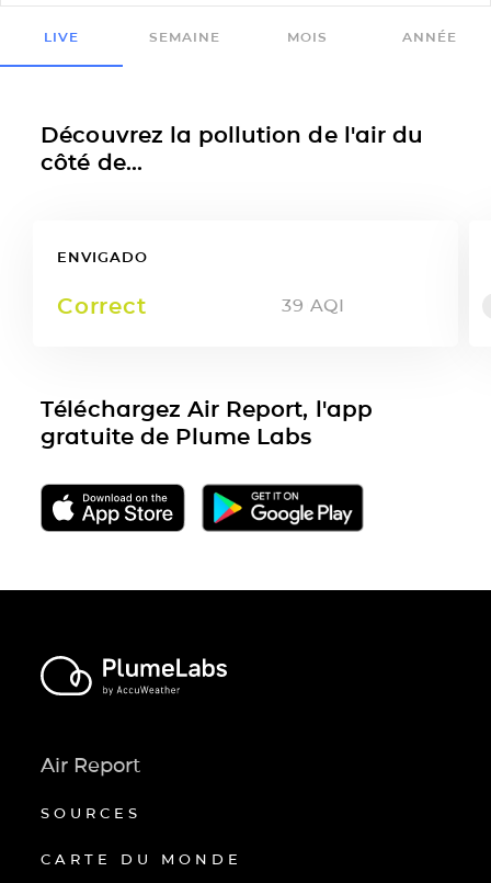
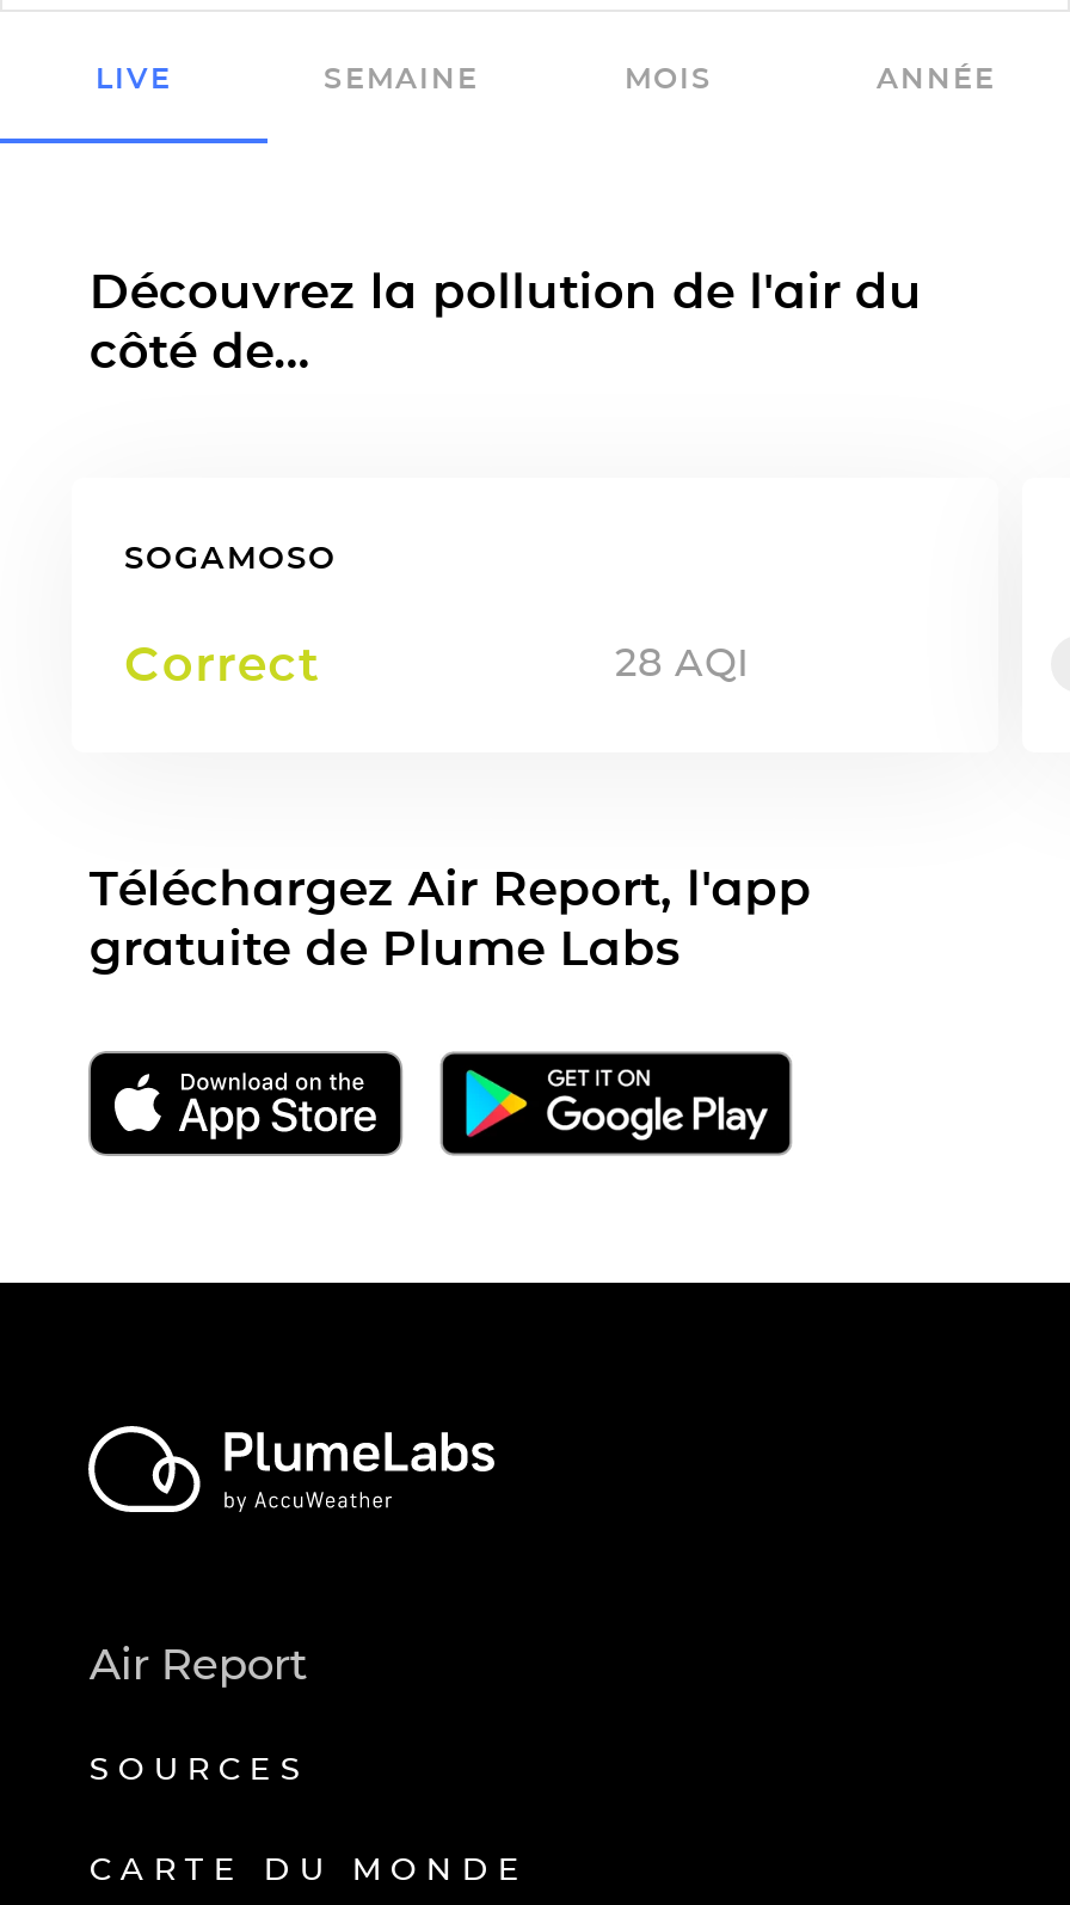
[57,248,148,265] ENVIGADO -> [124,537,337,575] SOGAMOSO
[282,295,344,316] 39 AQI -> [615,640,750,685] 28 AQI

